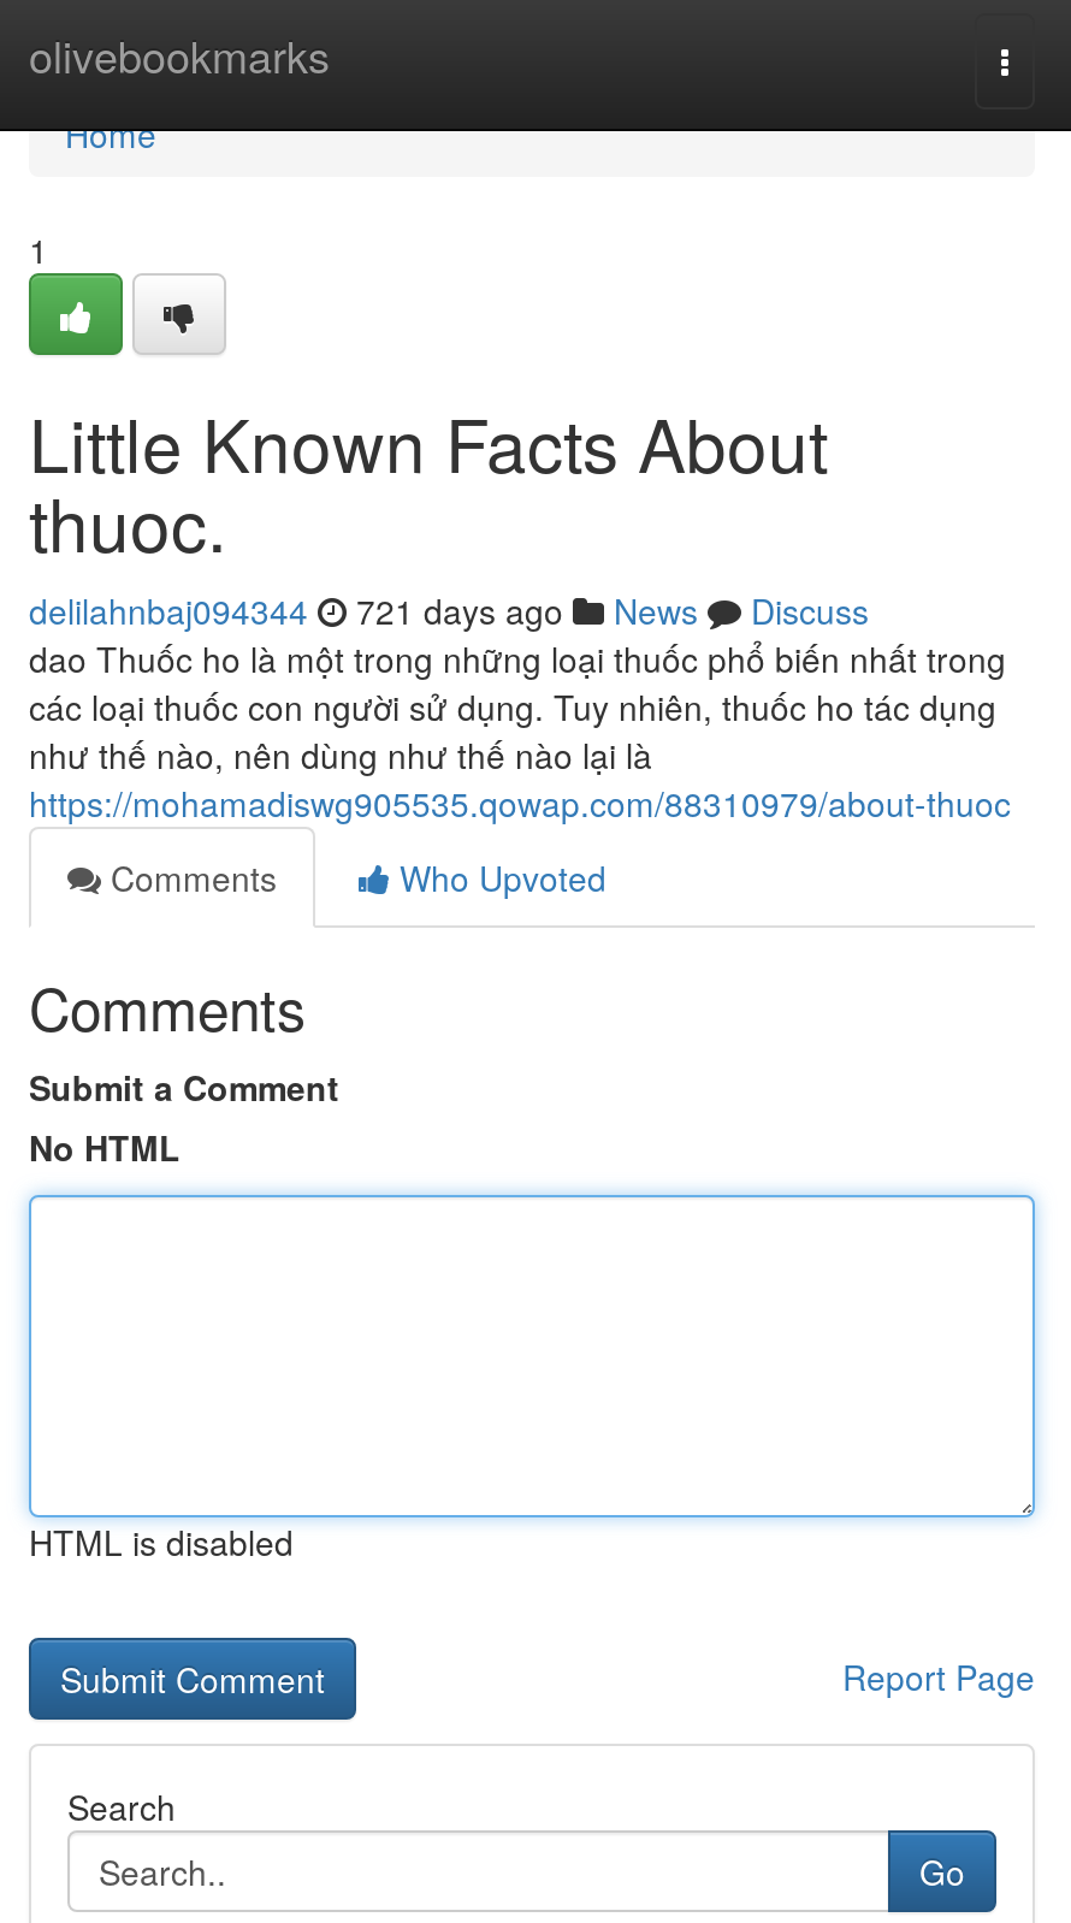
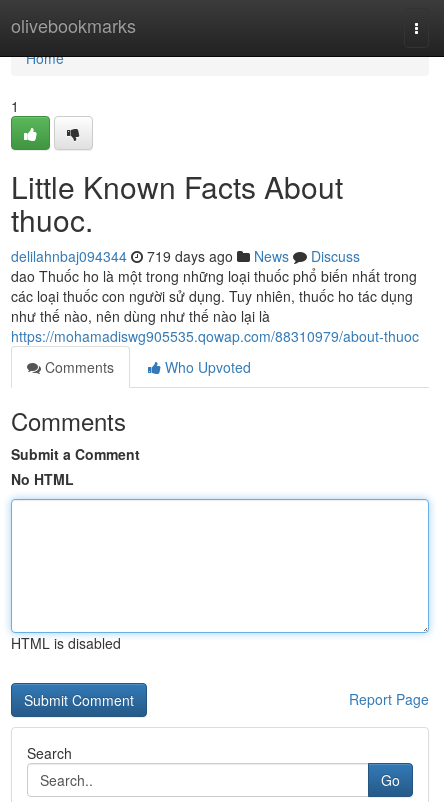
[29,586,869,634] delilahnbaj094344 721 days ago News Discuss -> [11,246,360,266] delilahnbaj094344 719 days ago News Discuss

